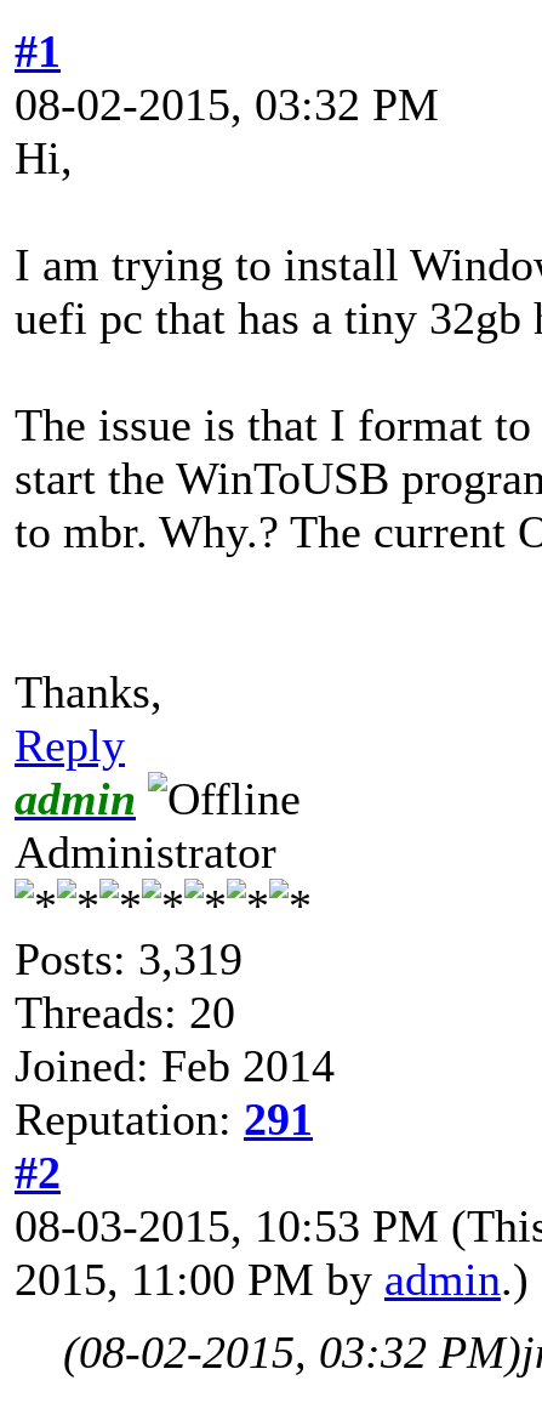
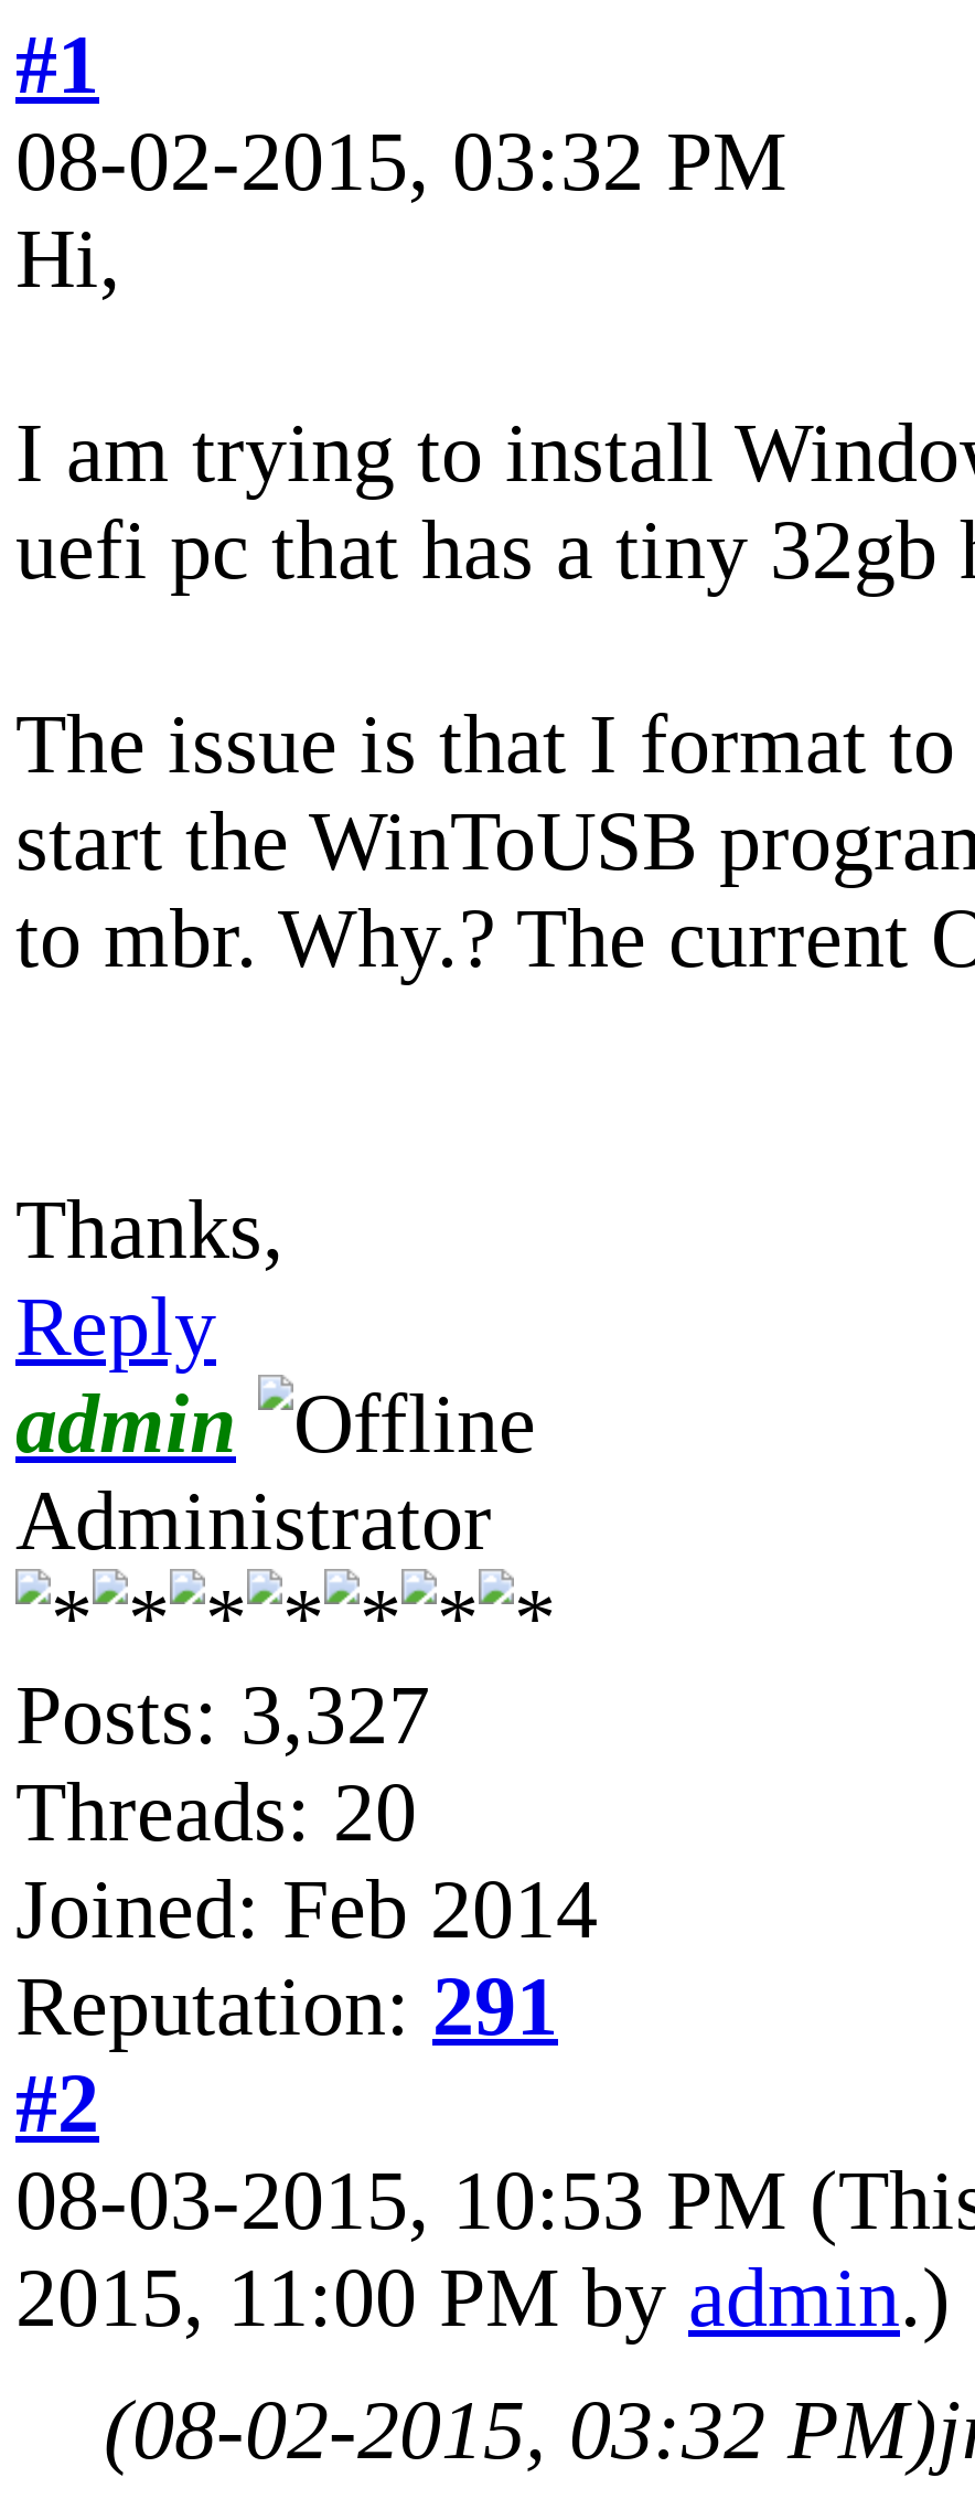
[15,933,243,984] Posts: 3,319 -> [15,1667,430,1760] Posts: 3,327

